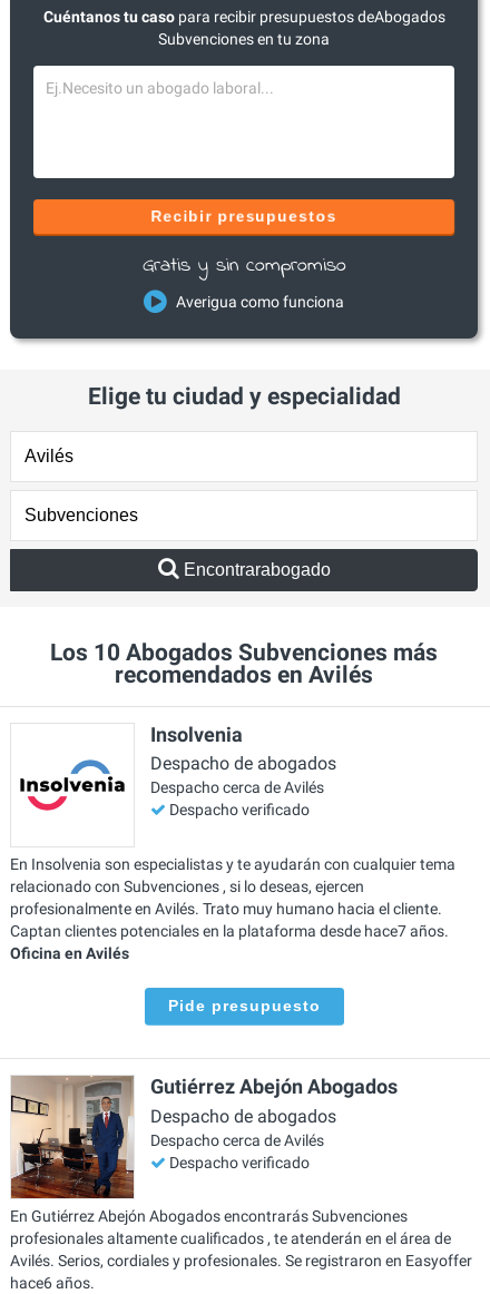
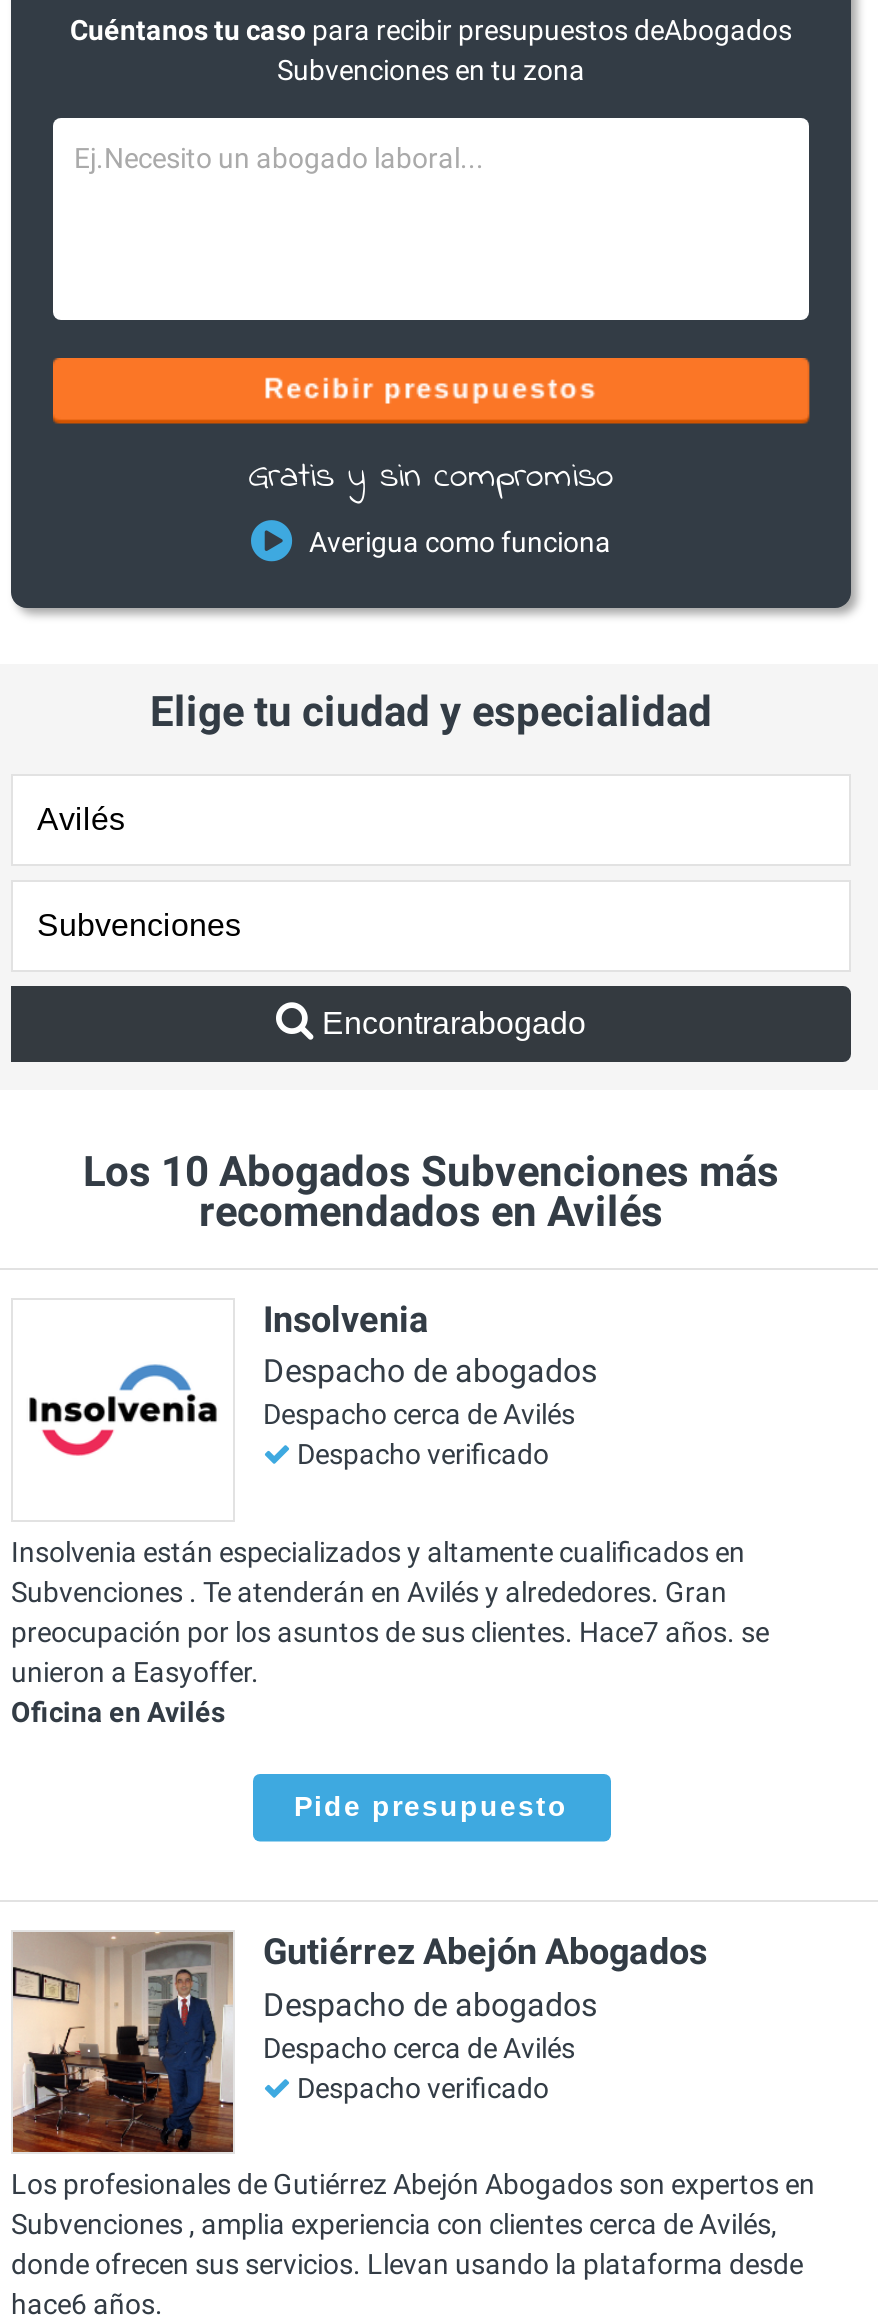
[10,855,455,940] En Insolvenia son especialistas y te ayudarán con cualquier tema | relacionado con Subvenciones , si lo deseas, ejercen | profesionalmente en Avilés. Trato muy humano hacia el cliente. | Captan clientes potenciales en la plataforma desde hace7 años. -> [11,1536,769,1688] Insolvenia están especializados y altamente cualificados en | Subvenciones . Te atenderán en Avilés y alrededores. Gran | preocupación por los asuntos de sus clientes. Hace7 años. se | unieron a Easyoffer.
[10,1207,472,1270] En Gutiérrez Abejón Abogados encontrarás Subvenciones | profesionales altamente cualificados , te atenderán en el área de | Avilés. Serios, cordiales y profesionales. Se registraron en Easyoffer -> [11,2168,815,2280] Los profesionales de Gutiérrez Abejón Abogados son expertos en | Subvenciones , amplia experiencia con clientes cerca de Avilés, | donde ofrecen sus servicios. Llevan usando la plataforma desde

